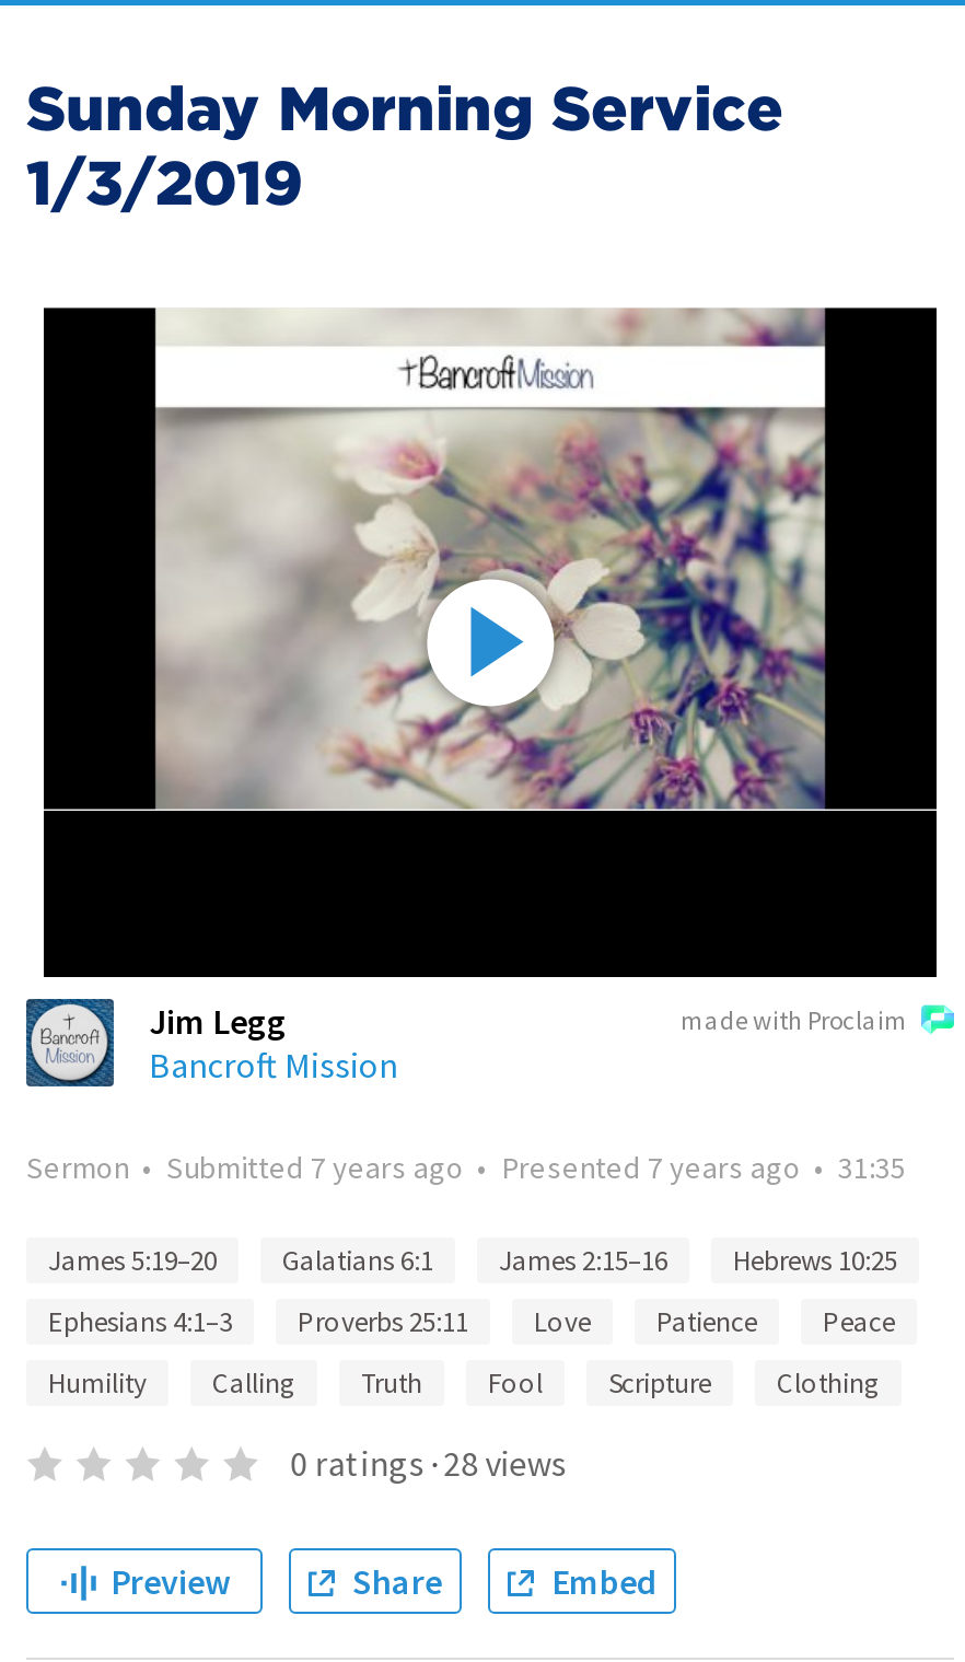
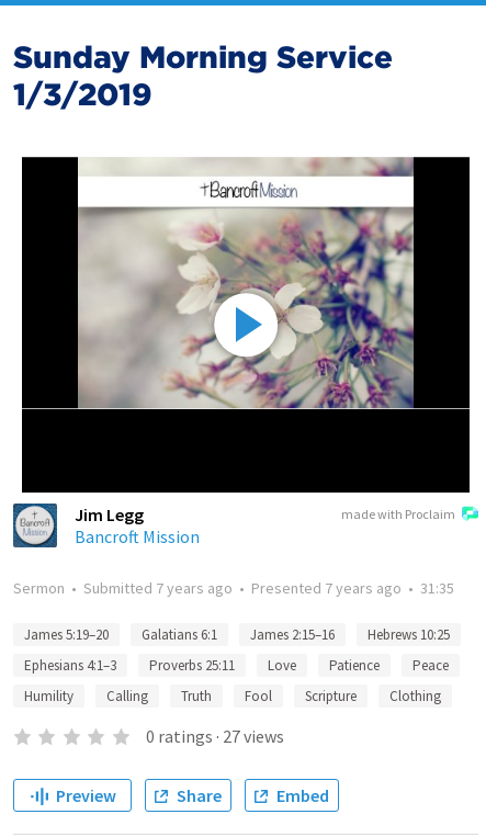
[290,1441,566,1485] 0 ratings · 28 views -> [146,725,284,747] 0 ratings · 27 views

